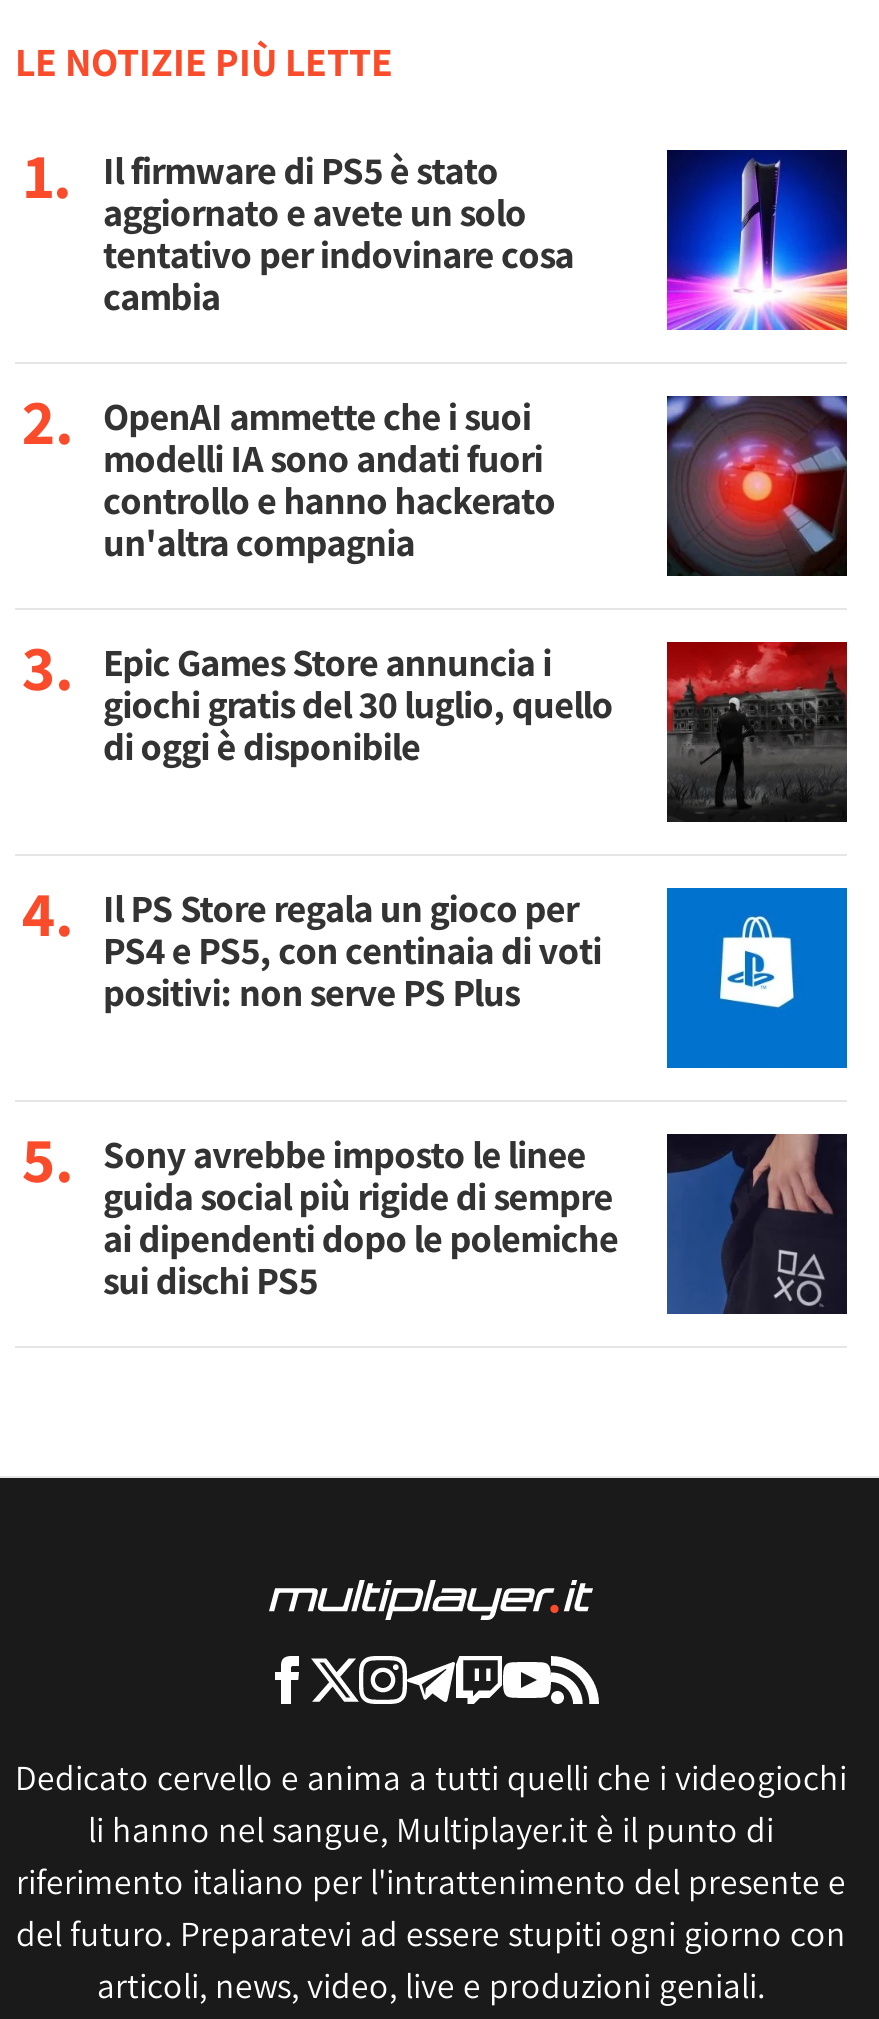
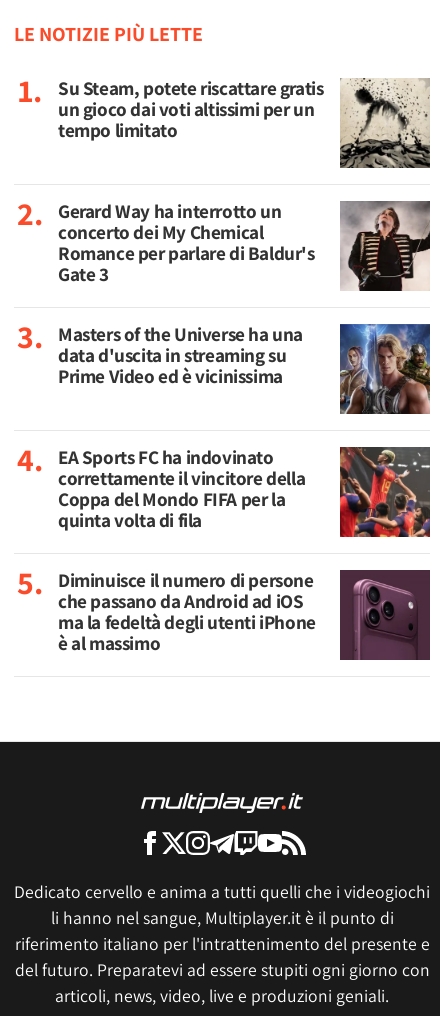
[103,144,574,322] Il firmware di PS5 è stato | aggiornato e avete un solo | tentativo per indovinare cosa | cambia -> [58,75,323,143] Su Steam, potete riscattare gratis | un gioco dai voti altissimi per un | tempo limitato
[665,148,849,332] [image] -> [339,77,431,169] [image]
[103,390,555,568] OpenAI ammette che i suoi | modelli IA sono andati fuori | controllo e hanno hackerato | un'altra compagnia -> [58,198,315,287] Gerard Way ha interrotto un | concerto dei My Chemical | Romance per parlare di Baldur's | Gate 3
[665,396,849,578] [image] -> [340,201,430,291] [image]
[103,636,849,824] [image] | Epic Games Store annuncia i | giochi gratis del 30 luglio, quello | di oggi è disponibile -> [58,321,431,415] [image] | Masters of the Universe ha una | data d'uscita in streaming su | Prime Video ed è vicinissima
[103,882,849,1070] [image] | Il PS Store regala un gioco per | PS4 e PS5, con centinaia di voti | positivi: non serve PS Plus -> [58,444,431,538] [image] | EA Sports FC ha indovinato | correttamente il vincitore della | Coppa del Mondo FIFA per la | quinta volta di fila
[103,1128,847,1314] [image] | Sony avrebbe imposto le linee | guida social più rigide di sempre | ai dipendenti dopo le polemiche | sui dischi PS5 -> [58,567,430,660] [image] | Diminuisce il numero di persone | che passano da Android ad iOS | ma la fedeltà degli utenti iPhone | è al massimo

